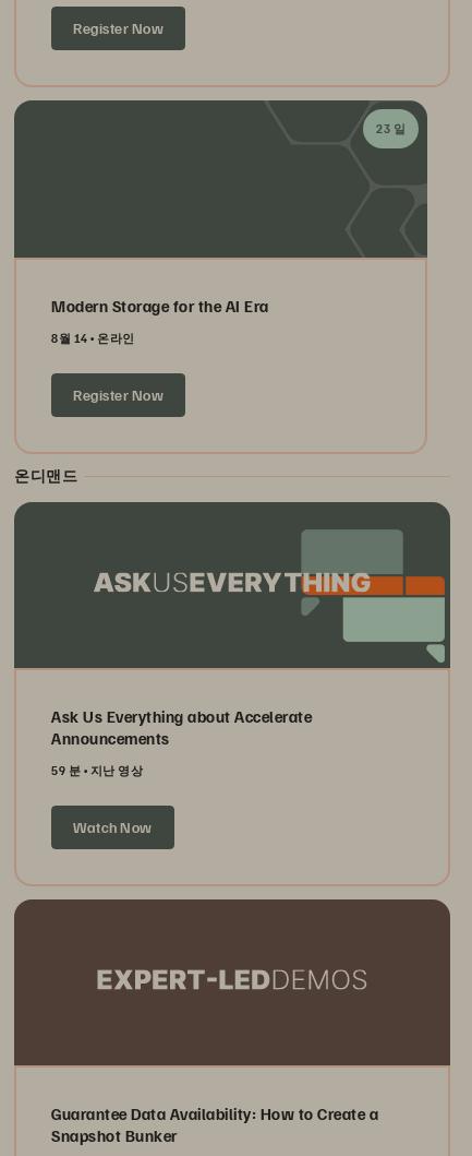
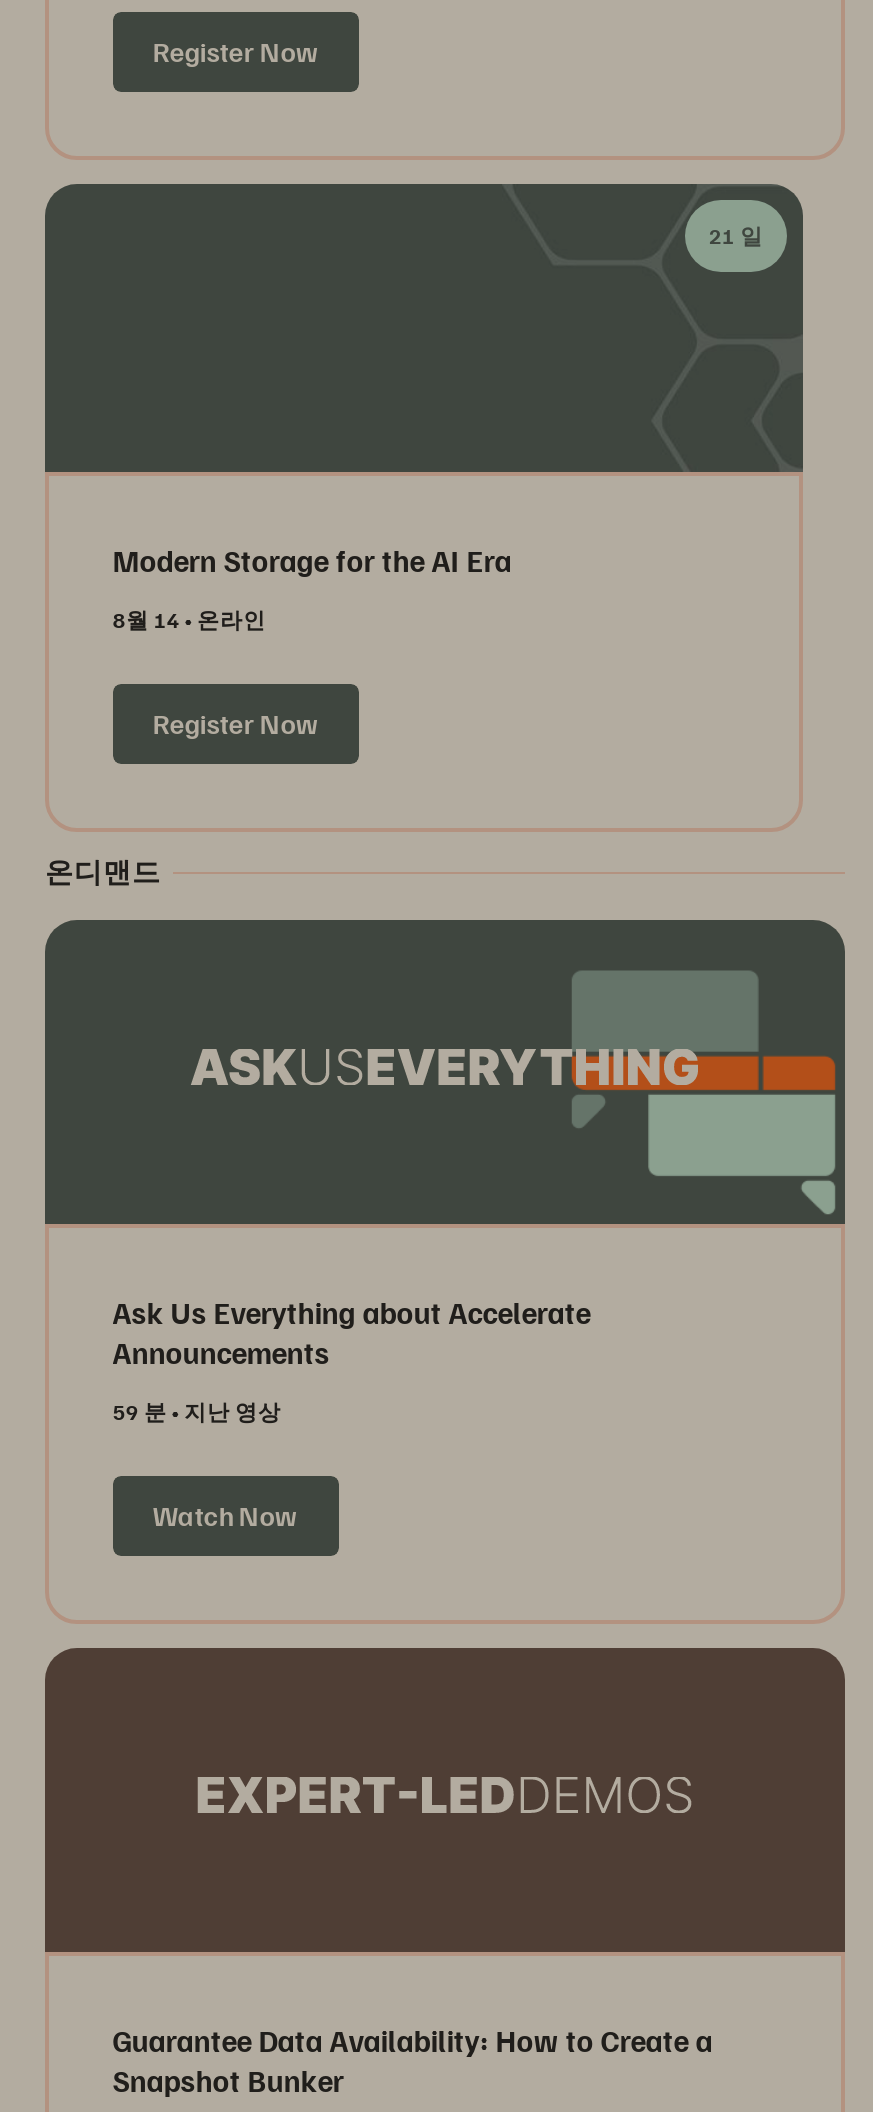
[376,121,406,135] 23 일 -> [709,222,763,248] 21 일

